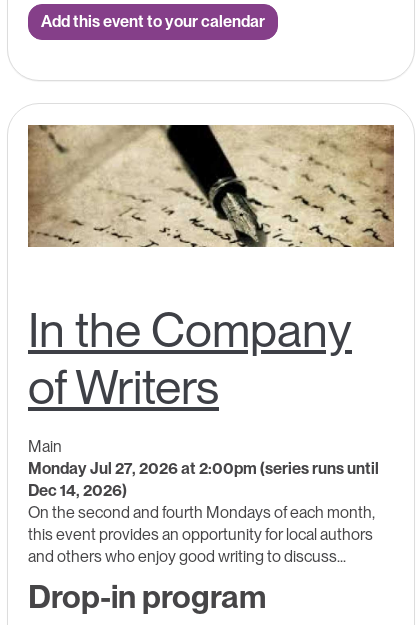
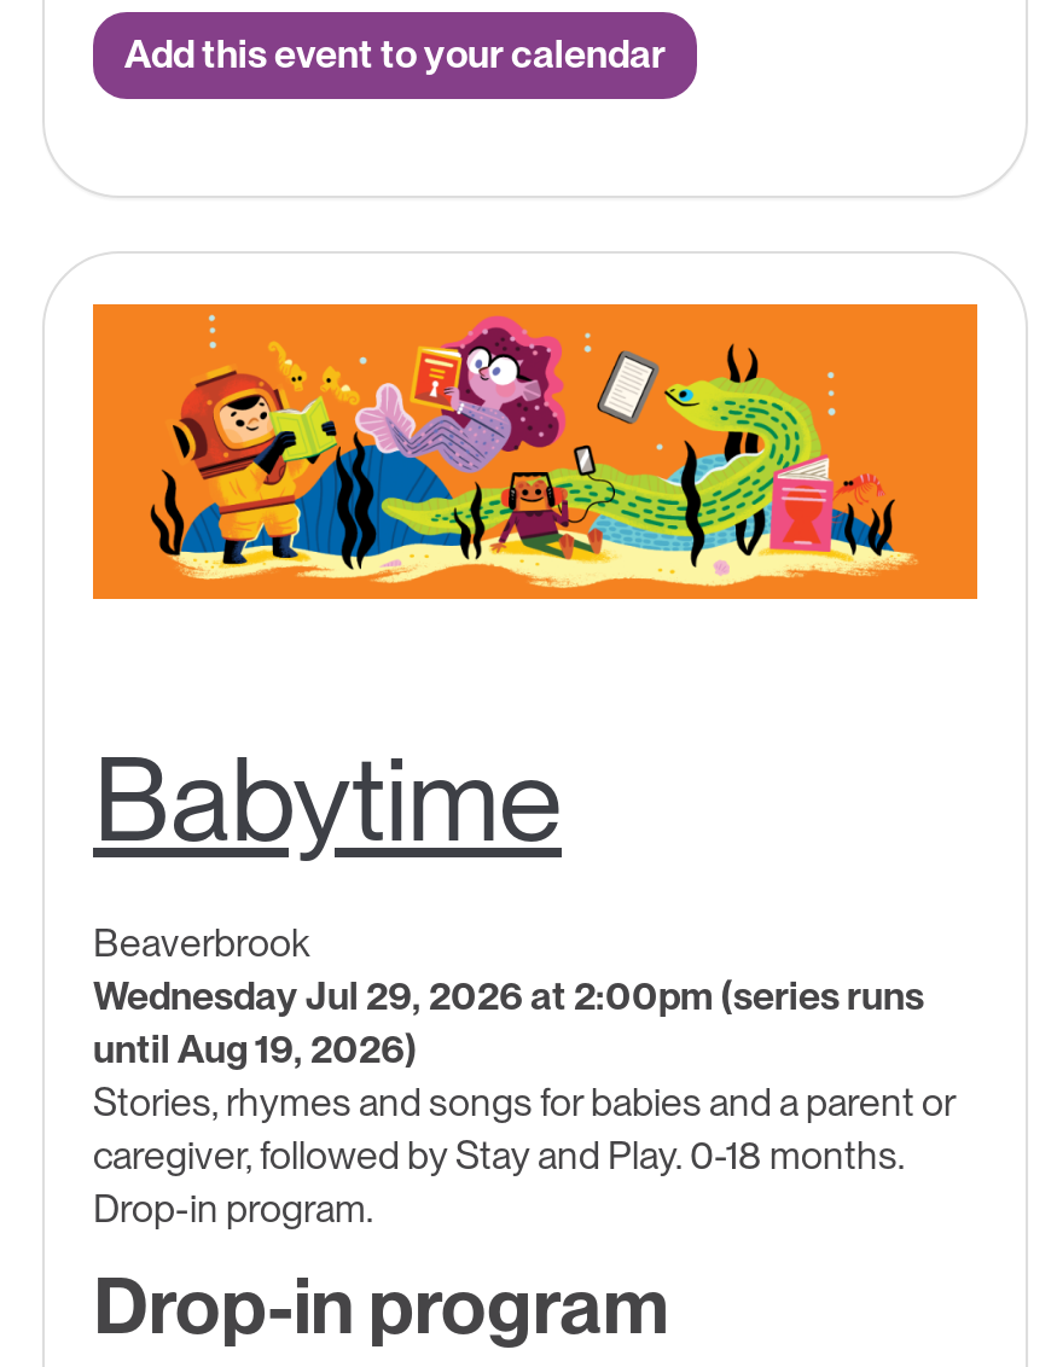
[27,124,395,248] [image] -> [91,302,980,601] [image]
[28,301,379,566] In the Company | of Writers | Main | Monday Jul 27, 2026 at 2:00pm (series runs until | Dec 14, 2026) | On the second and fourth Mondays of each month, | this event provides an opportunity for local authors | and others who enjoy good writing to discuss... -> [93,730,956,1233] Babytime | Beaverbrook | Wednesday Jul 29, 2026 at 2:00pm (series runs | until Aug 19, 2026) | Stories, rhymes and songs for babies and a parent or | caregiver, followed by Stay and Play. 0-18 months. | Drop-in program.

